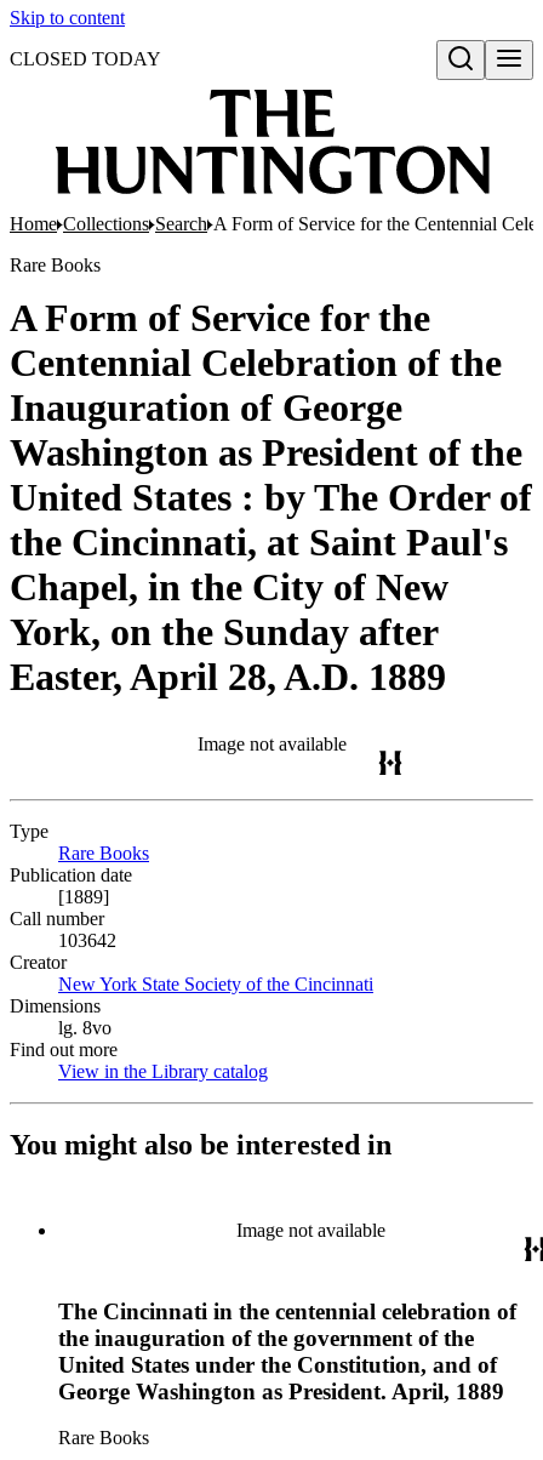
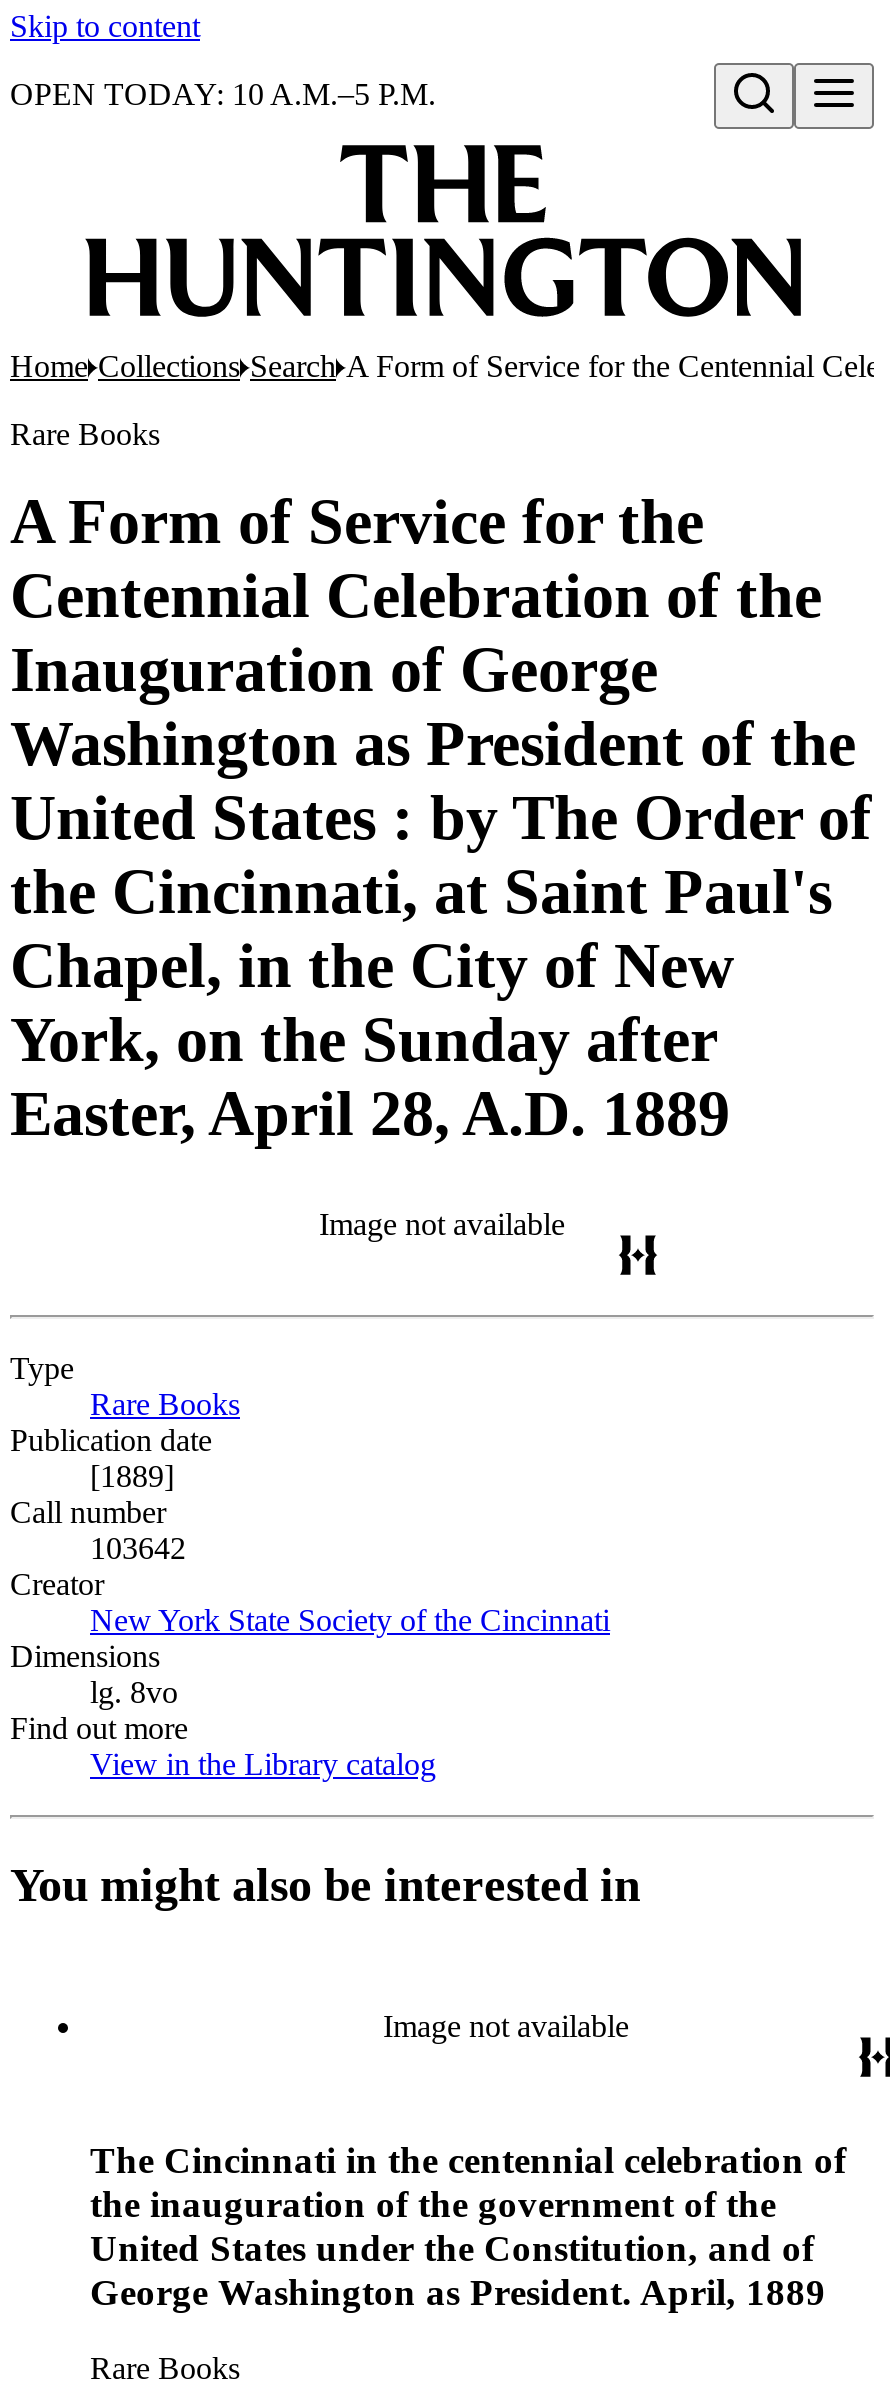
[10,49,161,69] CLOSED TODAY -> [10,77,436,111] OPEN TODAY: 10 A.M.–5 P.M.

